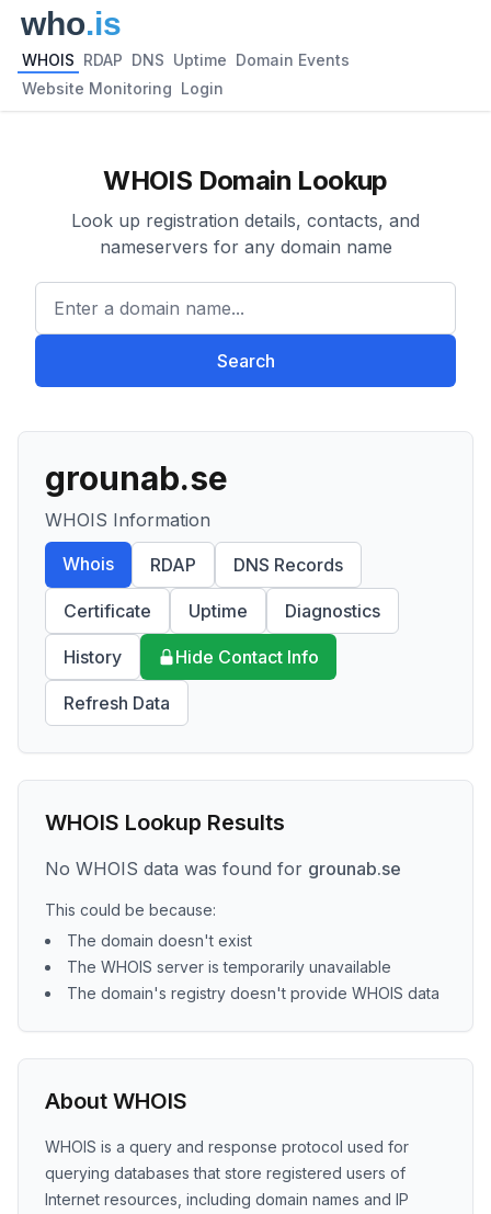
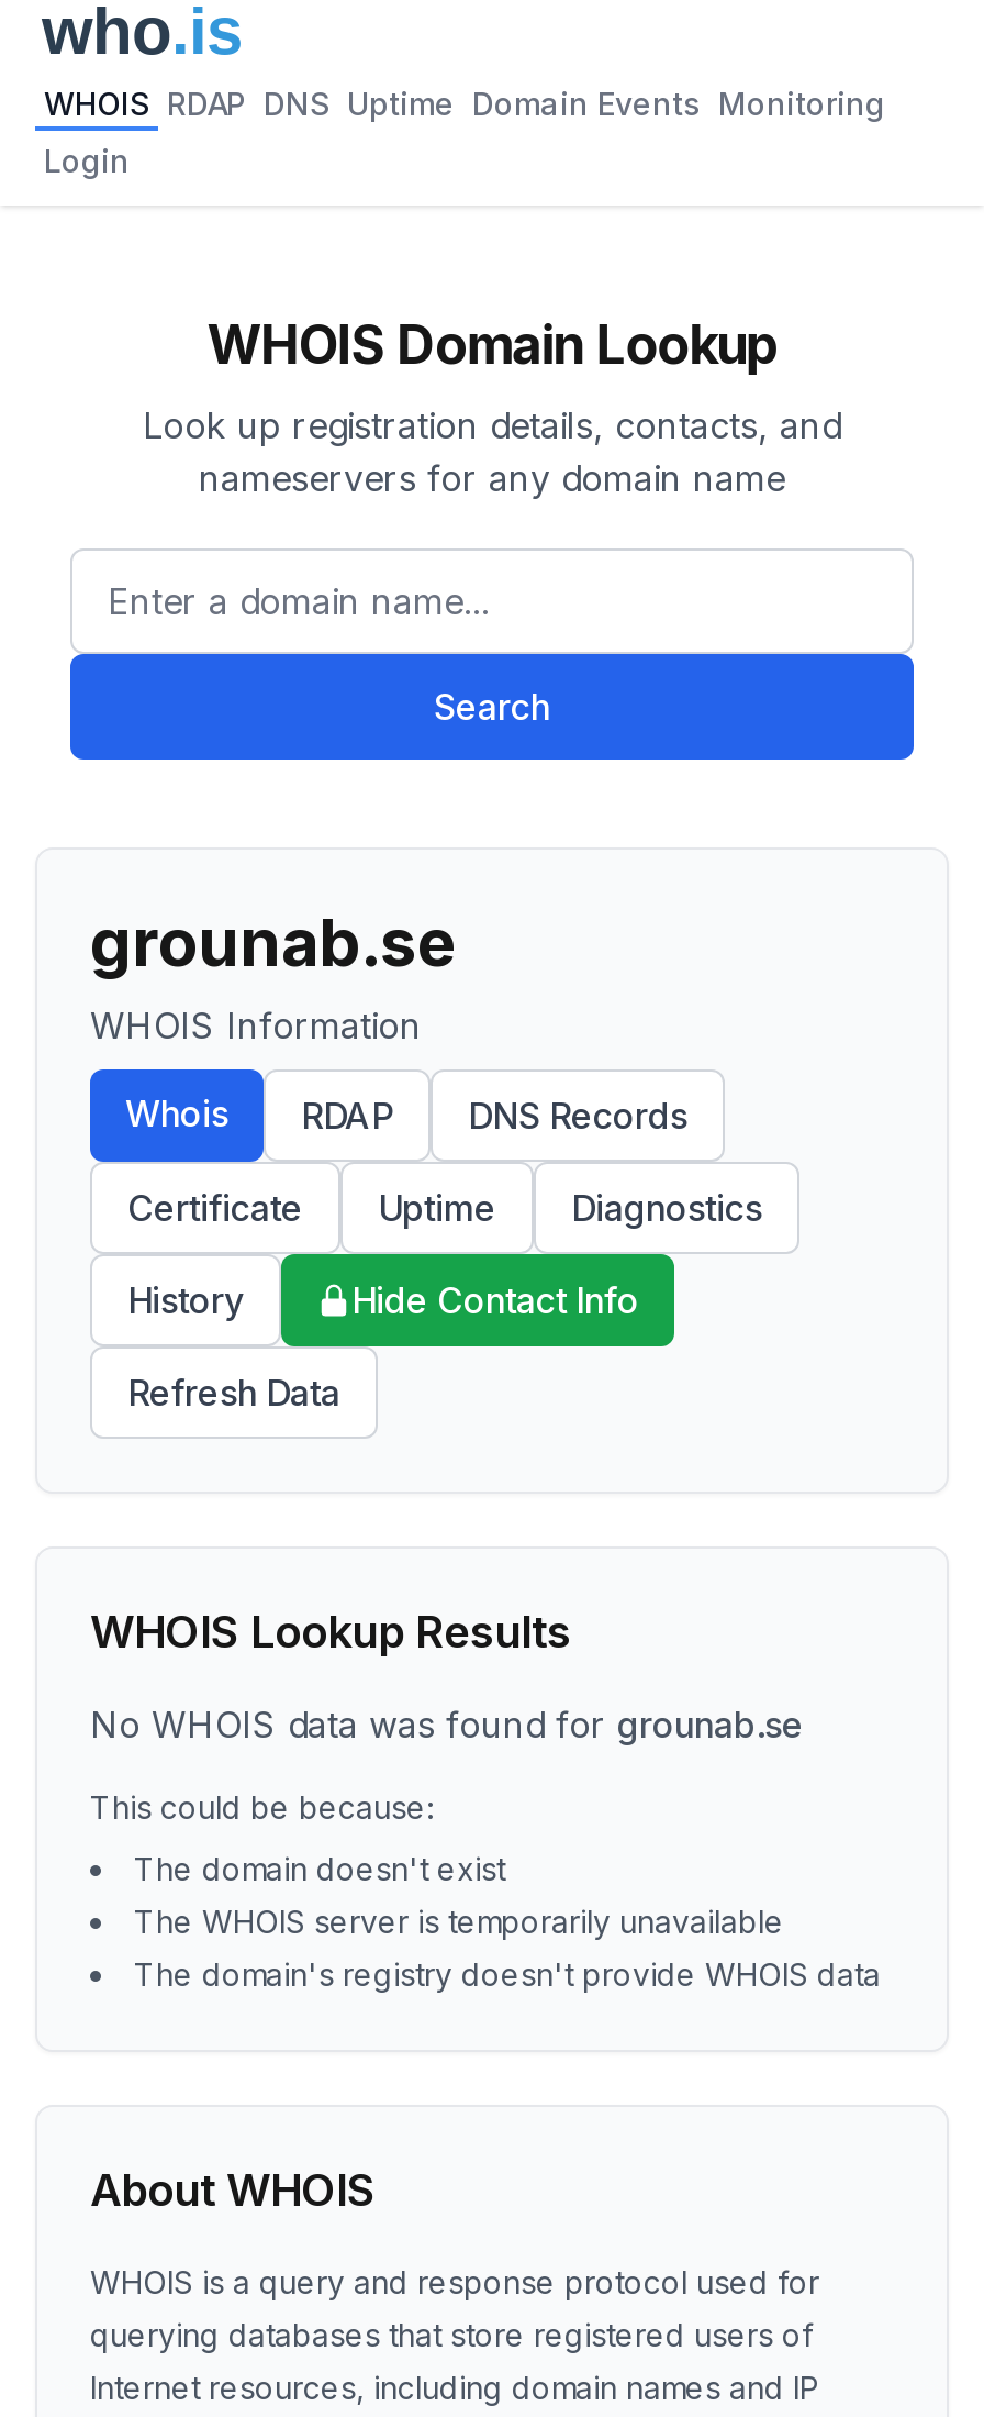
[22,50,350,69] WHOIS RDAP DNS Uptime Domain Events -> [44,85,885,122] WHOIS RDAP DNS Uptime Domain Events Monitoring
[22,79,224,98] Website Monitoring Login -> [44,142,130,179] Login

